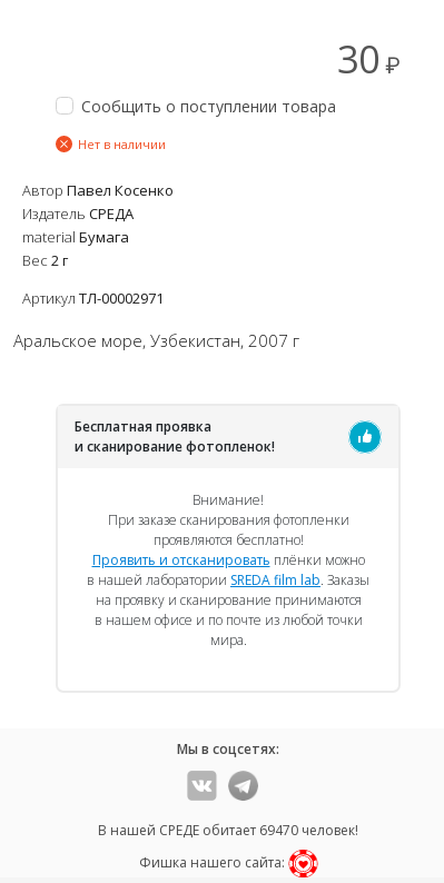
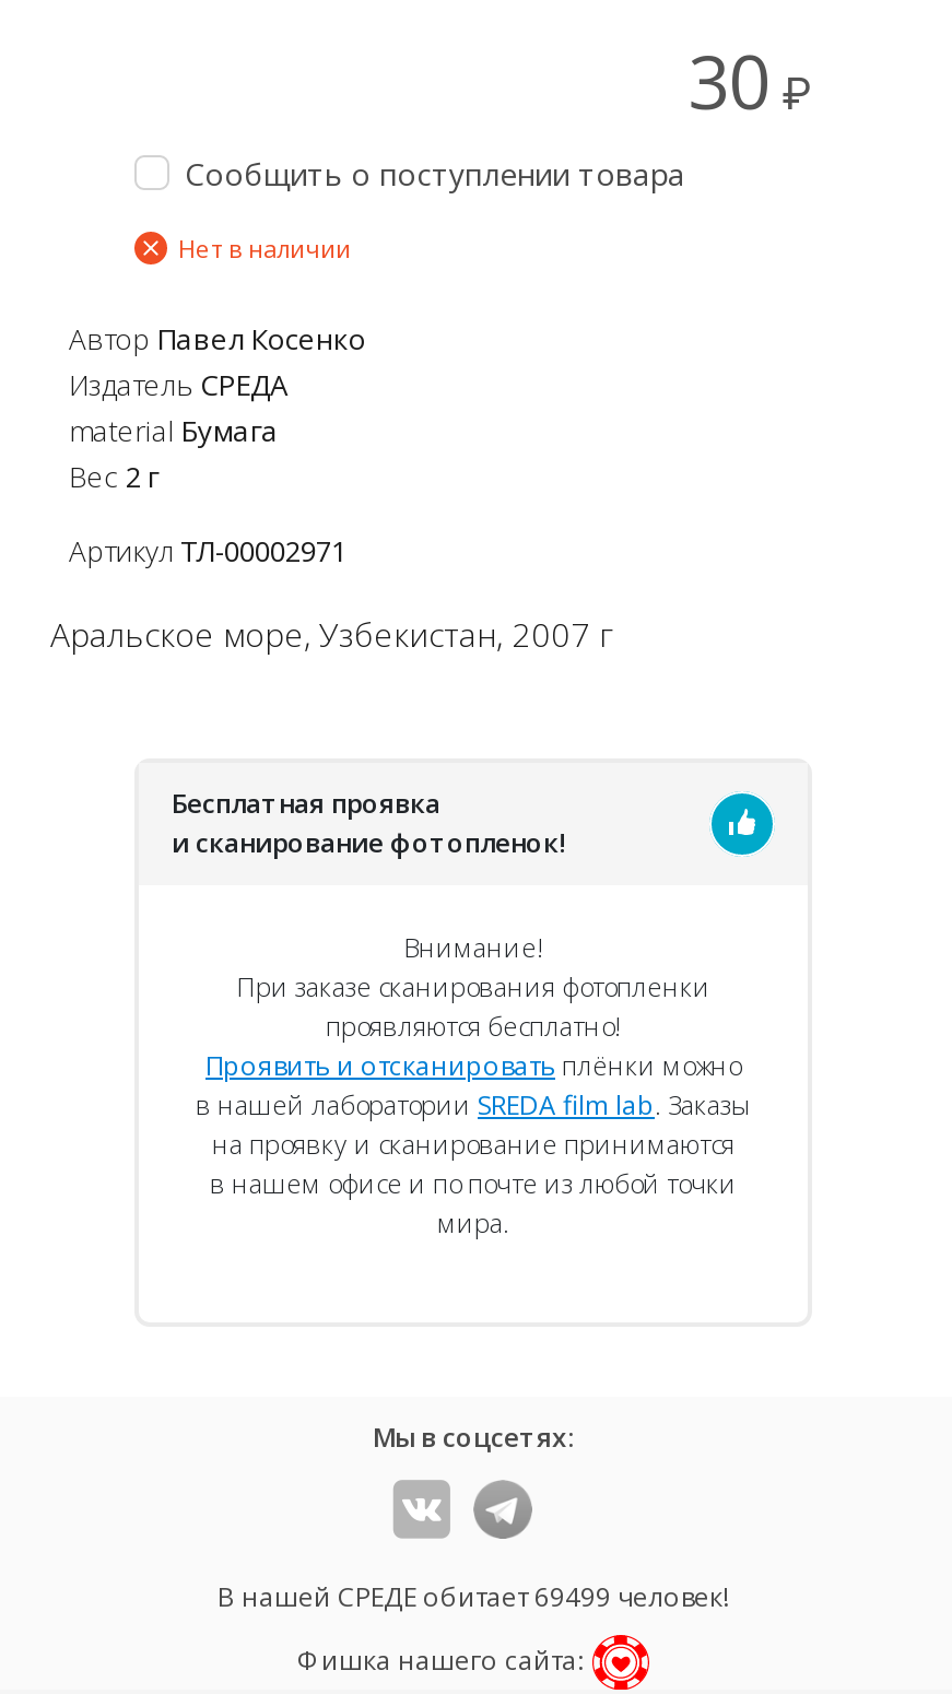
[98,821,358,840] В нашей СРЕДЕ обитает 69470 человек! -> [218,1578,729,1615] В нашей СРЕДЕ обитает 69499 человек!

